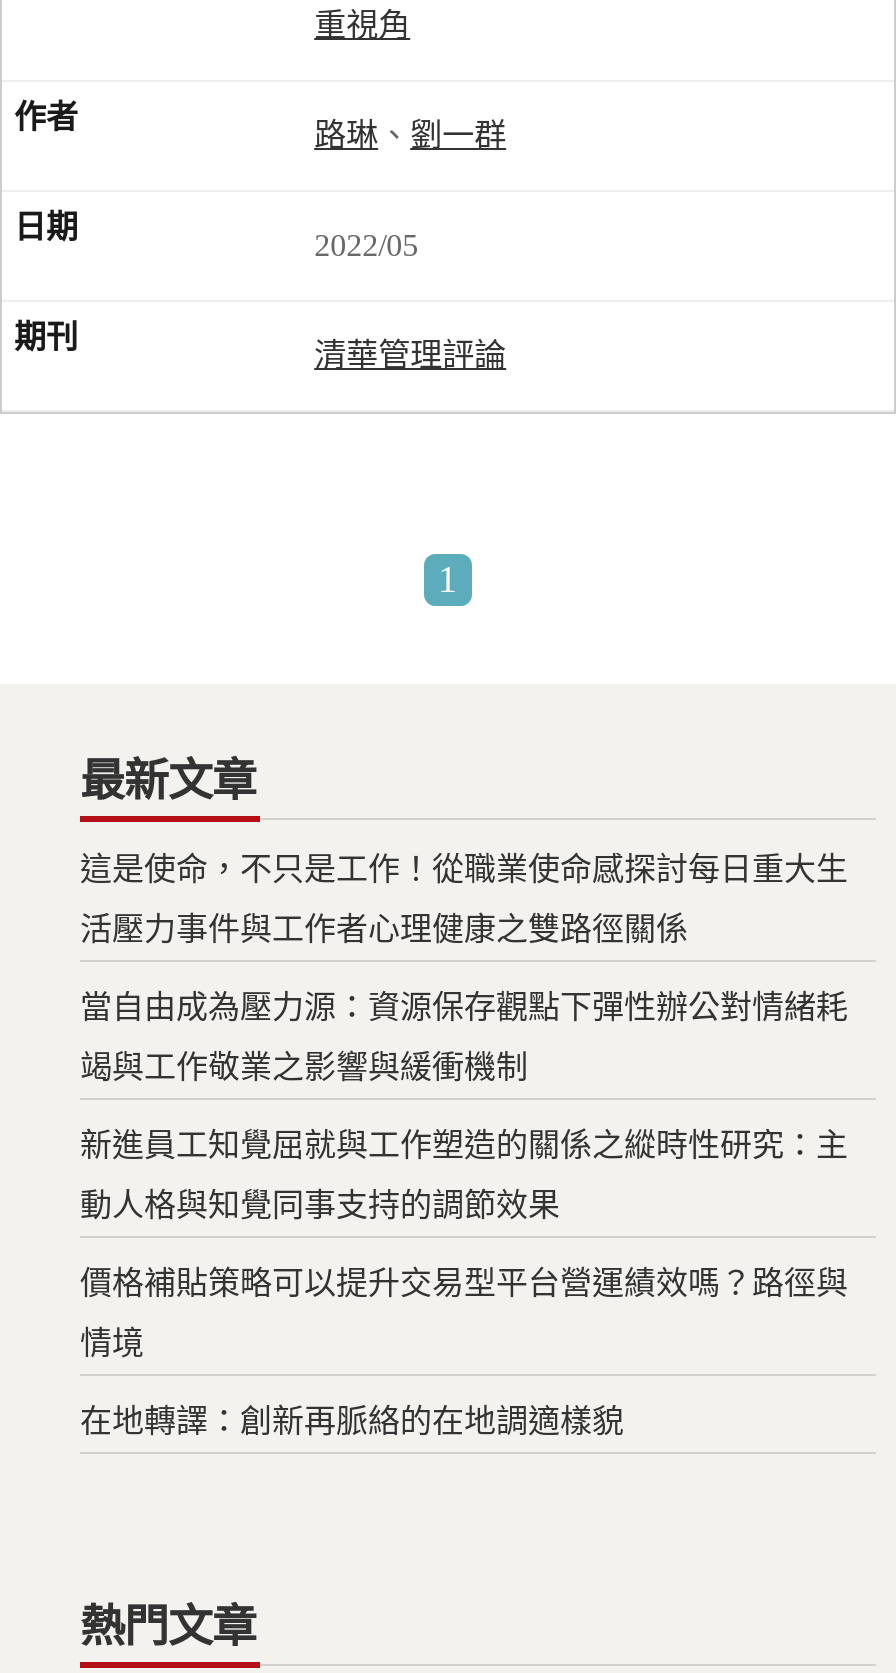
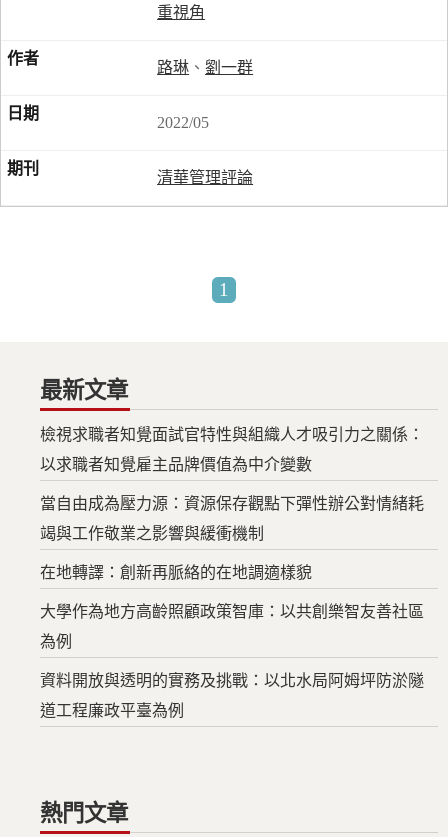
[80,851,848,885] 這是使命，不只是工作！從職業使命感探討每日重大生 -> [40,426,424,443] 檢視求職者知覺面試官特性與組織人才吸引力之關係：
[80,911,688,945] 活壓力事件與工作者心理健康之雙路徑關係 -> [40,456,312,473] 以求職者知覺雇主品牌價值為中介變數
[80,1127,848,1359] 新進員工知覺屈就與工作塑造的關係之縱時性研究：主 | 動人格與知覺同事支持的調節效果 | 價格補貼策略可以提升交易型平台營運績效嗎？路徑與 | 情境 -> none
moved [80,1403,624,1437] -> [40,564,312,581]: 在地轉譯：創新再脈絡的在地調適樣貌
none -> [40,603,424,719] 大學作為地方高齡照顧政策智庫：以共創樂智友善社區 | 為例 | 資料開放與透明的實務及挑戰：以北水局阿姆坪防淤隧 | 道工程廉政平臺為例

